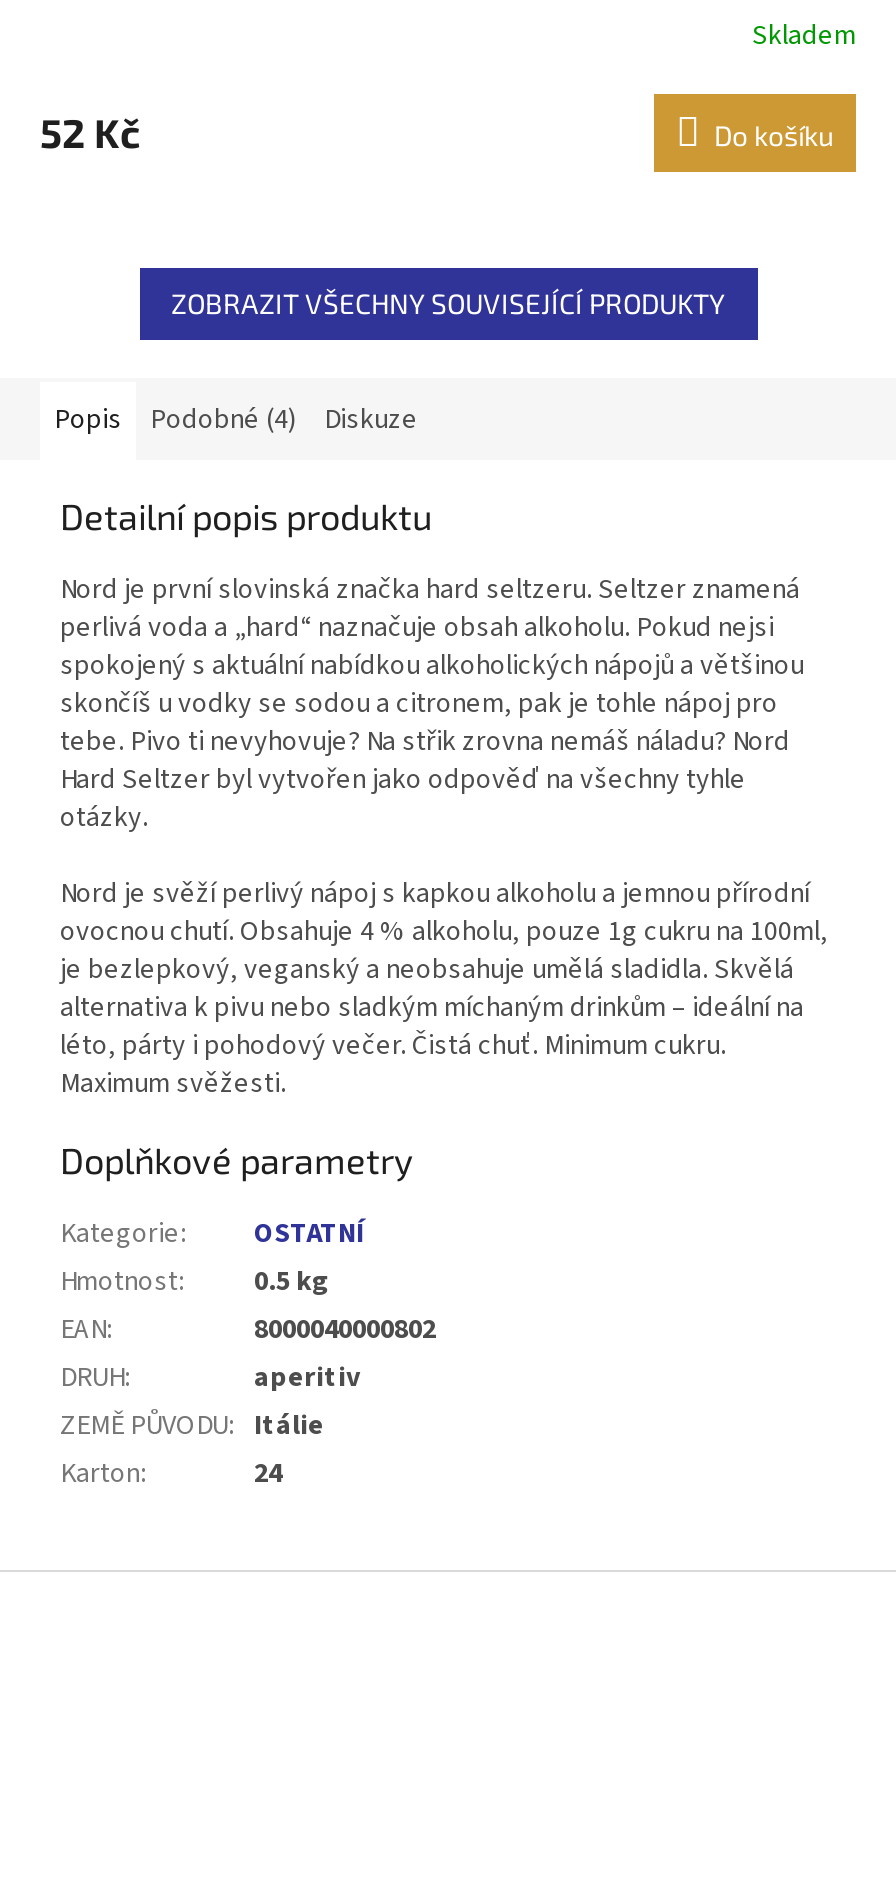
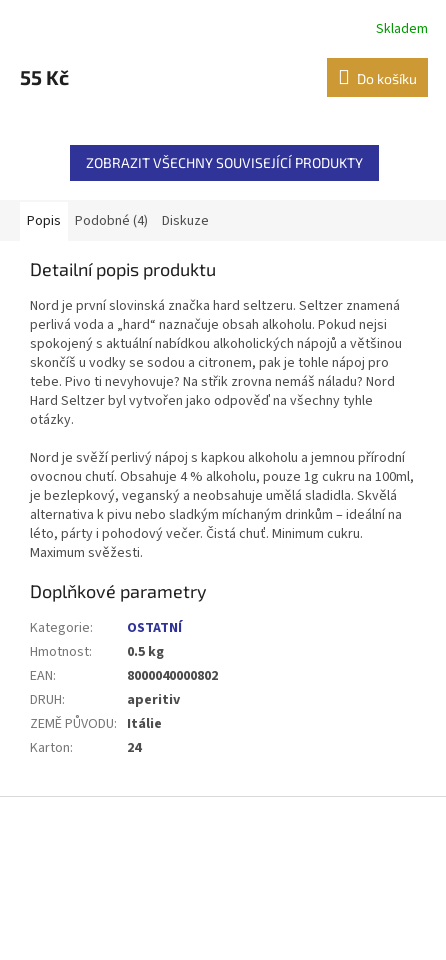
[40,108,140,156] 52 Kč -> [20,65,69,89] 55 Kč

